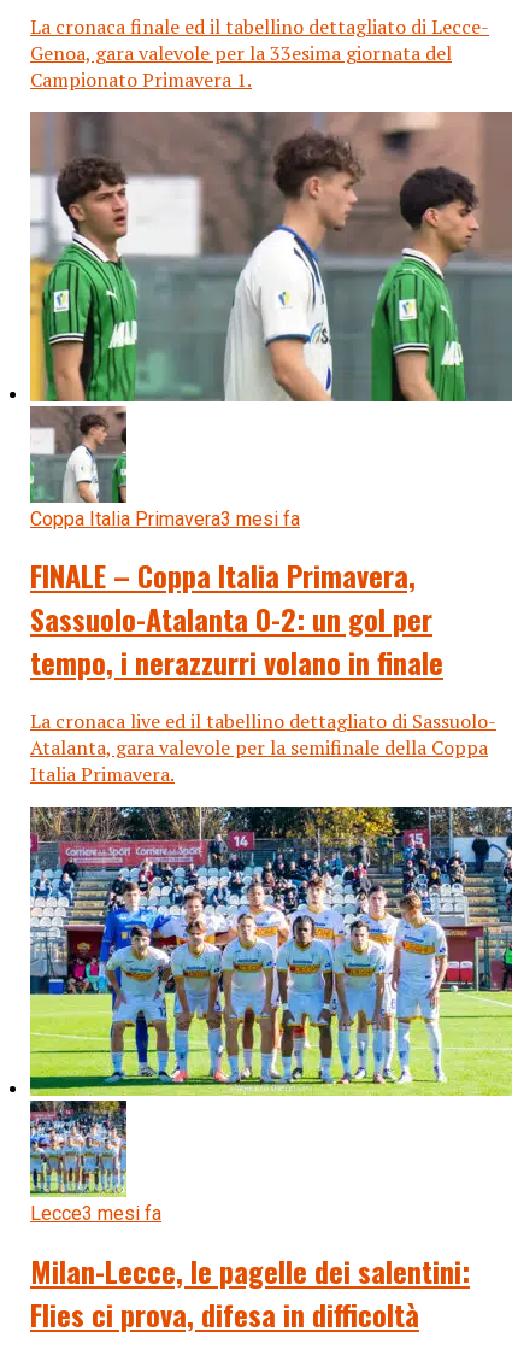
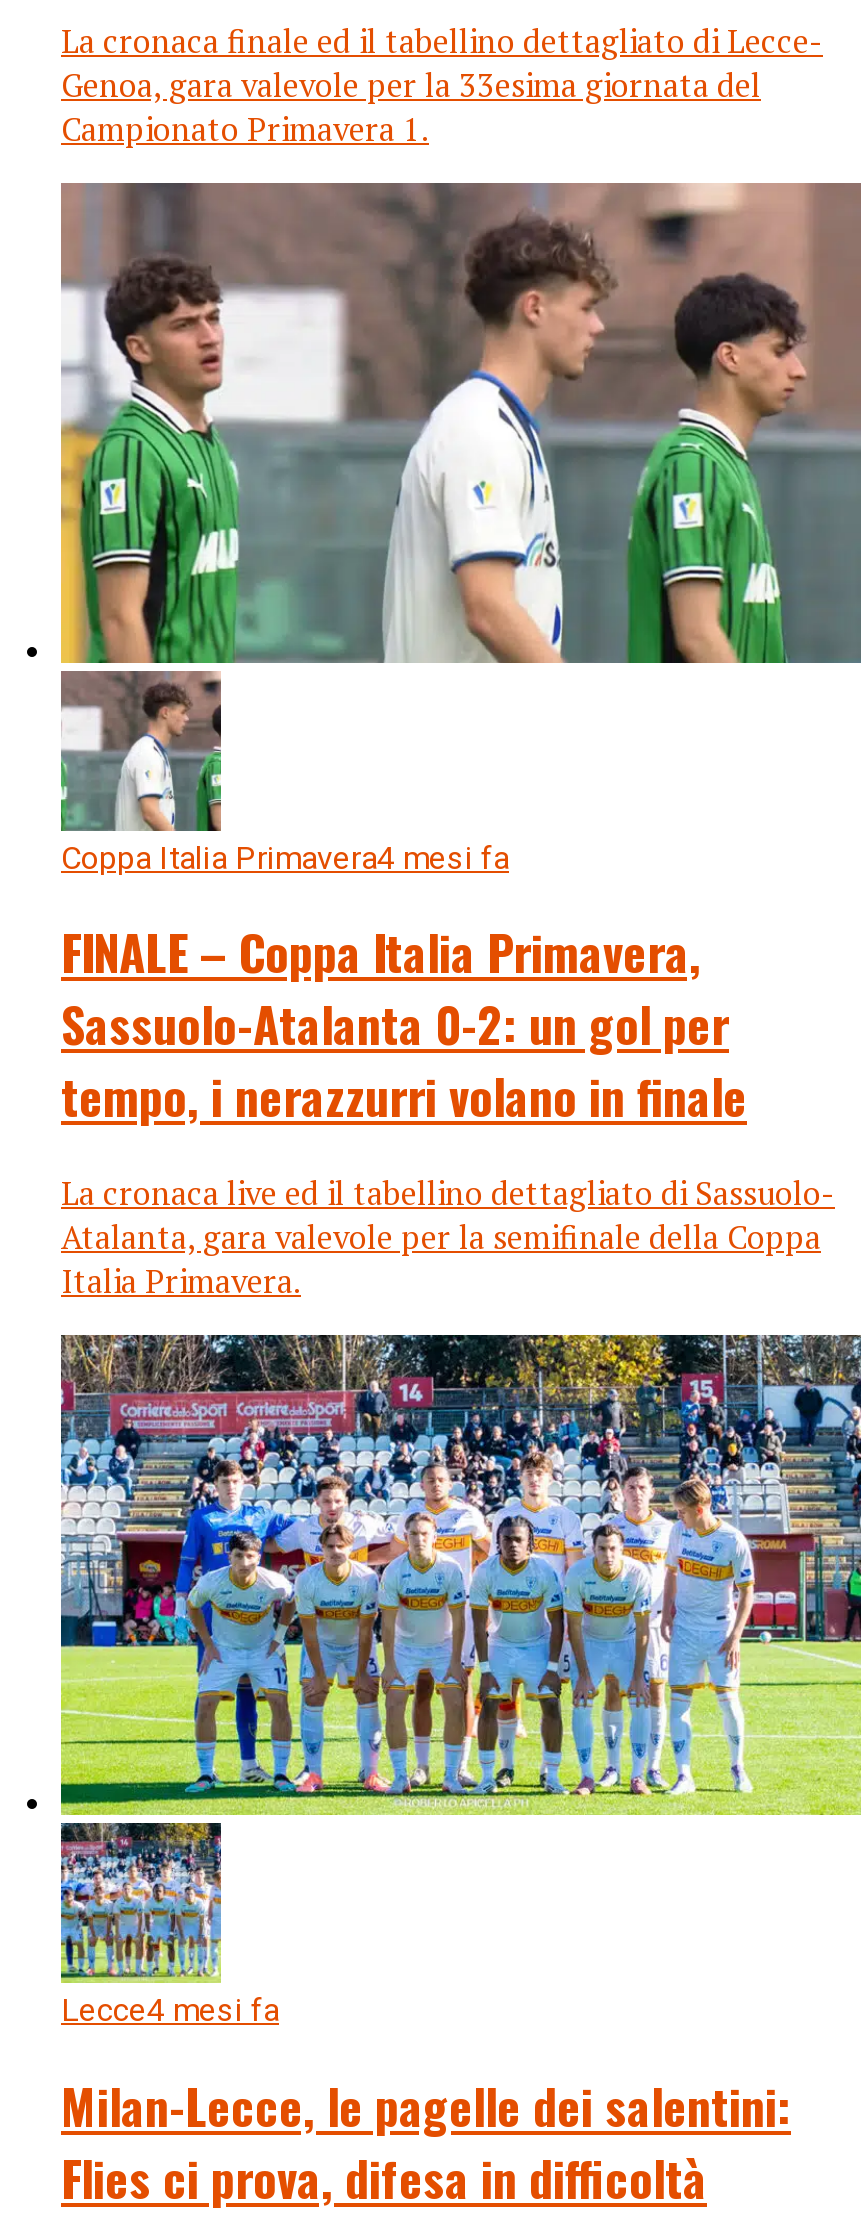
[30,507,300,530] Coppa Italia Primavera3 mesi fa -> [61,838,509,876] Coppa Italia Primavera4 mesi fa
[30,1202,161,1225] Lecce3 mesi fa -> [61,1992,279,2030] Lecce4 mesi fa

